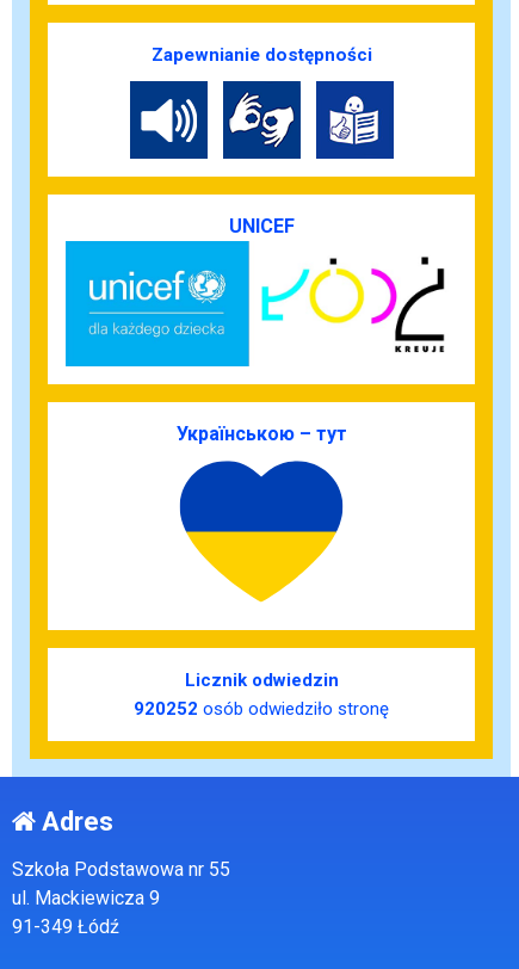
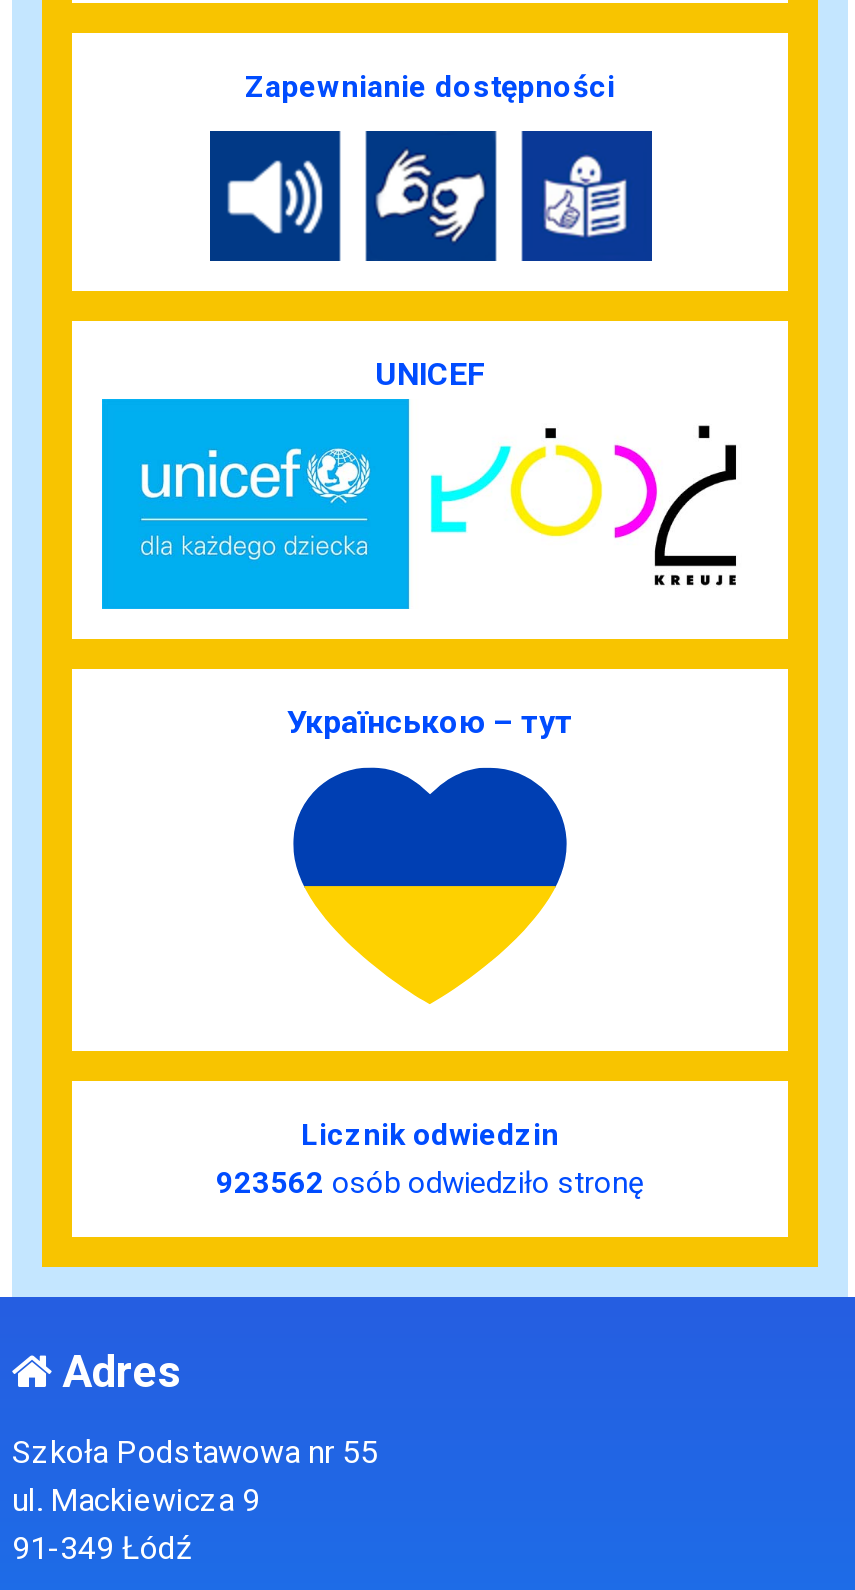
[134,698,389,720] 920252 osób odwiedziło stronę -> [216,1165,644,1201] 923562 osób odwiedziło stronę

